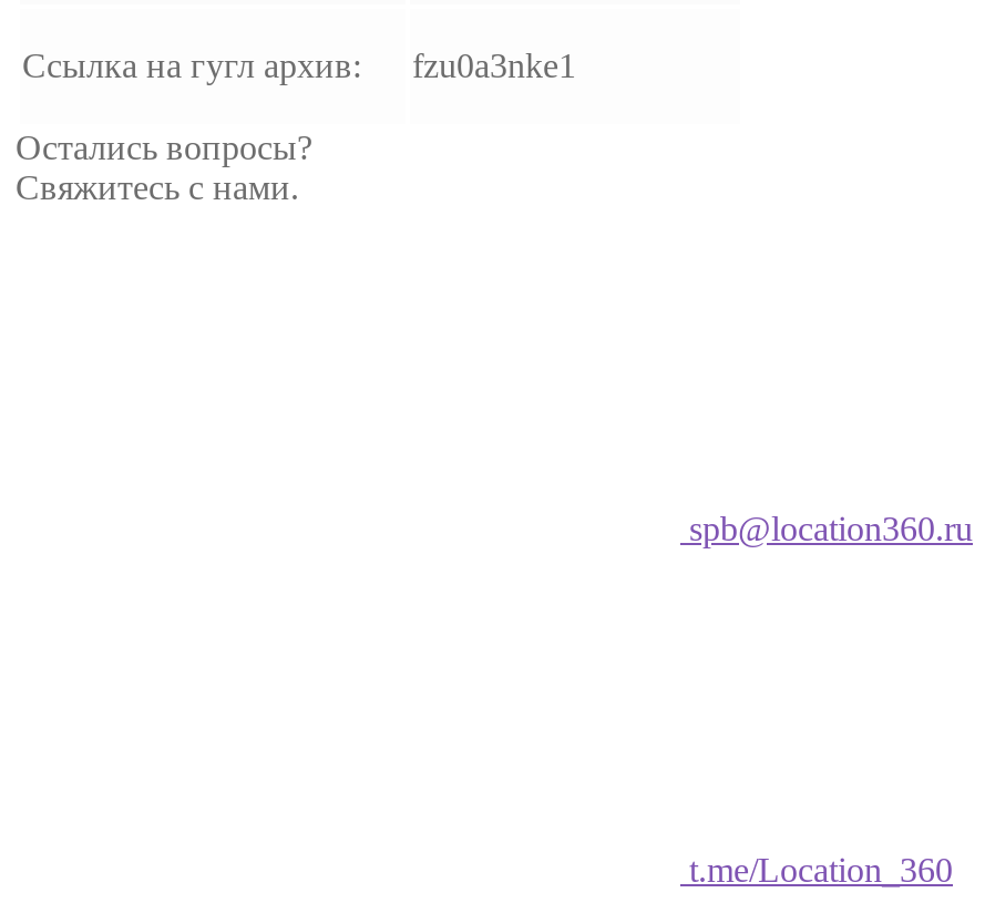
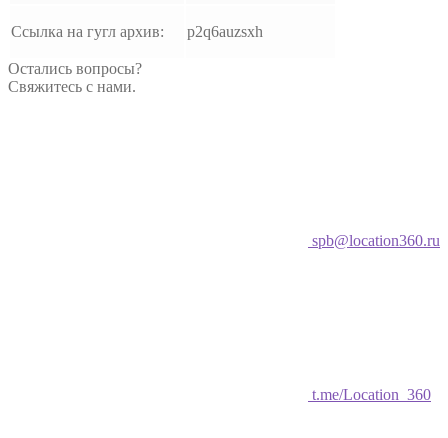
[22,46,576,84] Ссылка на гугл архив: fzu0a3nke1 -> [11,23,263,40] Ссылка на гугл архив: p2q6auzsxh

